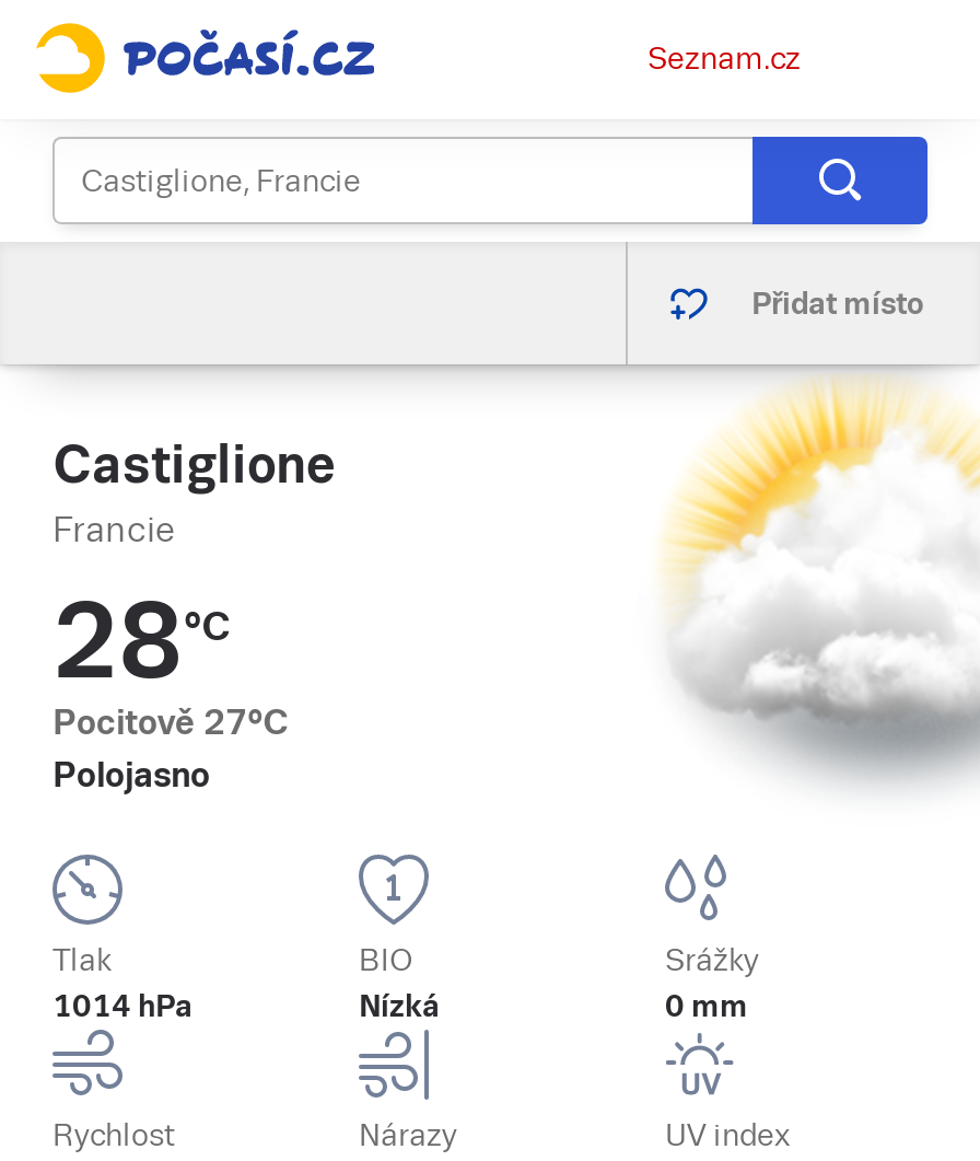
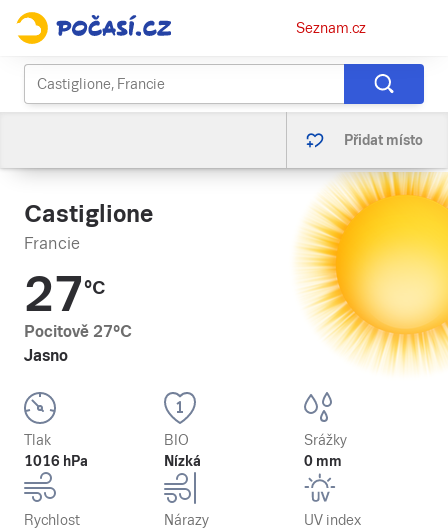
[652,373,973,802] [image] -> [297,172,445,370] [image]
[52,581,230,701] 28°C -> [24,267,105,322] 27°C
[52,754,210,796] Polojasno -> [24,346,68,365] Jasno
[52,988,192,1023] 1014 hPa -> [24,453,88,469] 1016 hPa

